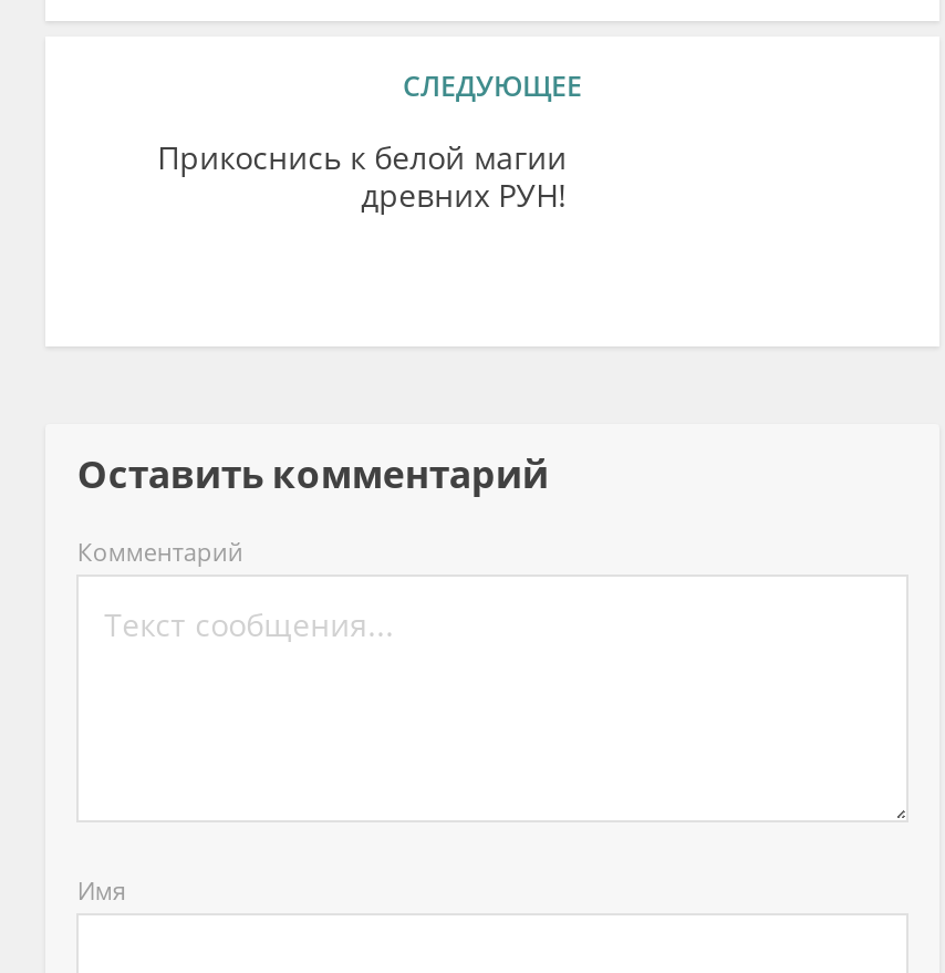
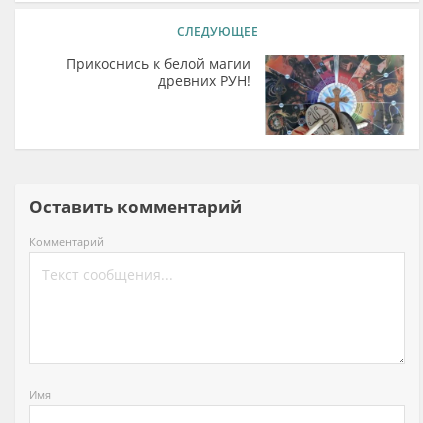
none -> [264,54,405,136] [image]

